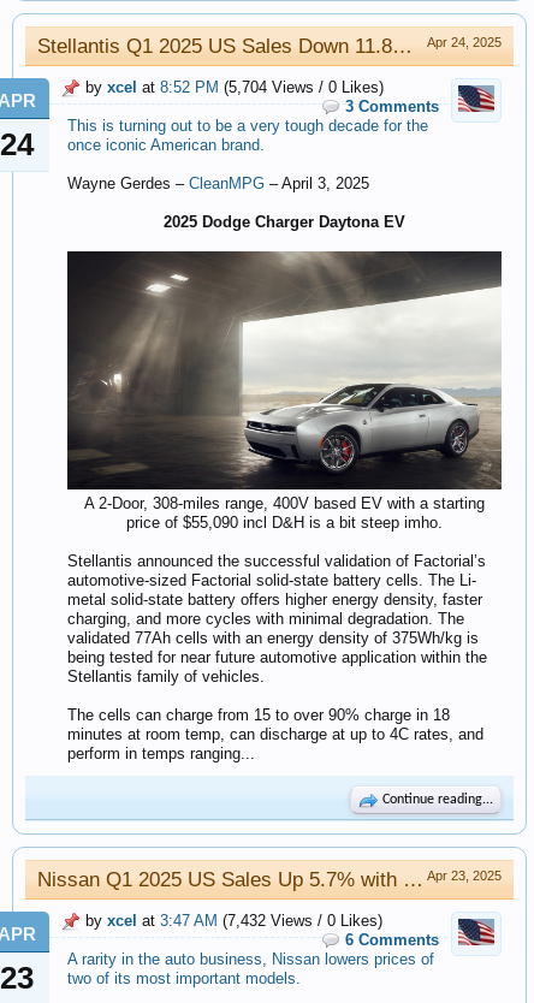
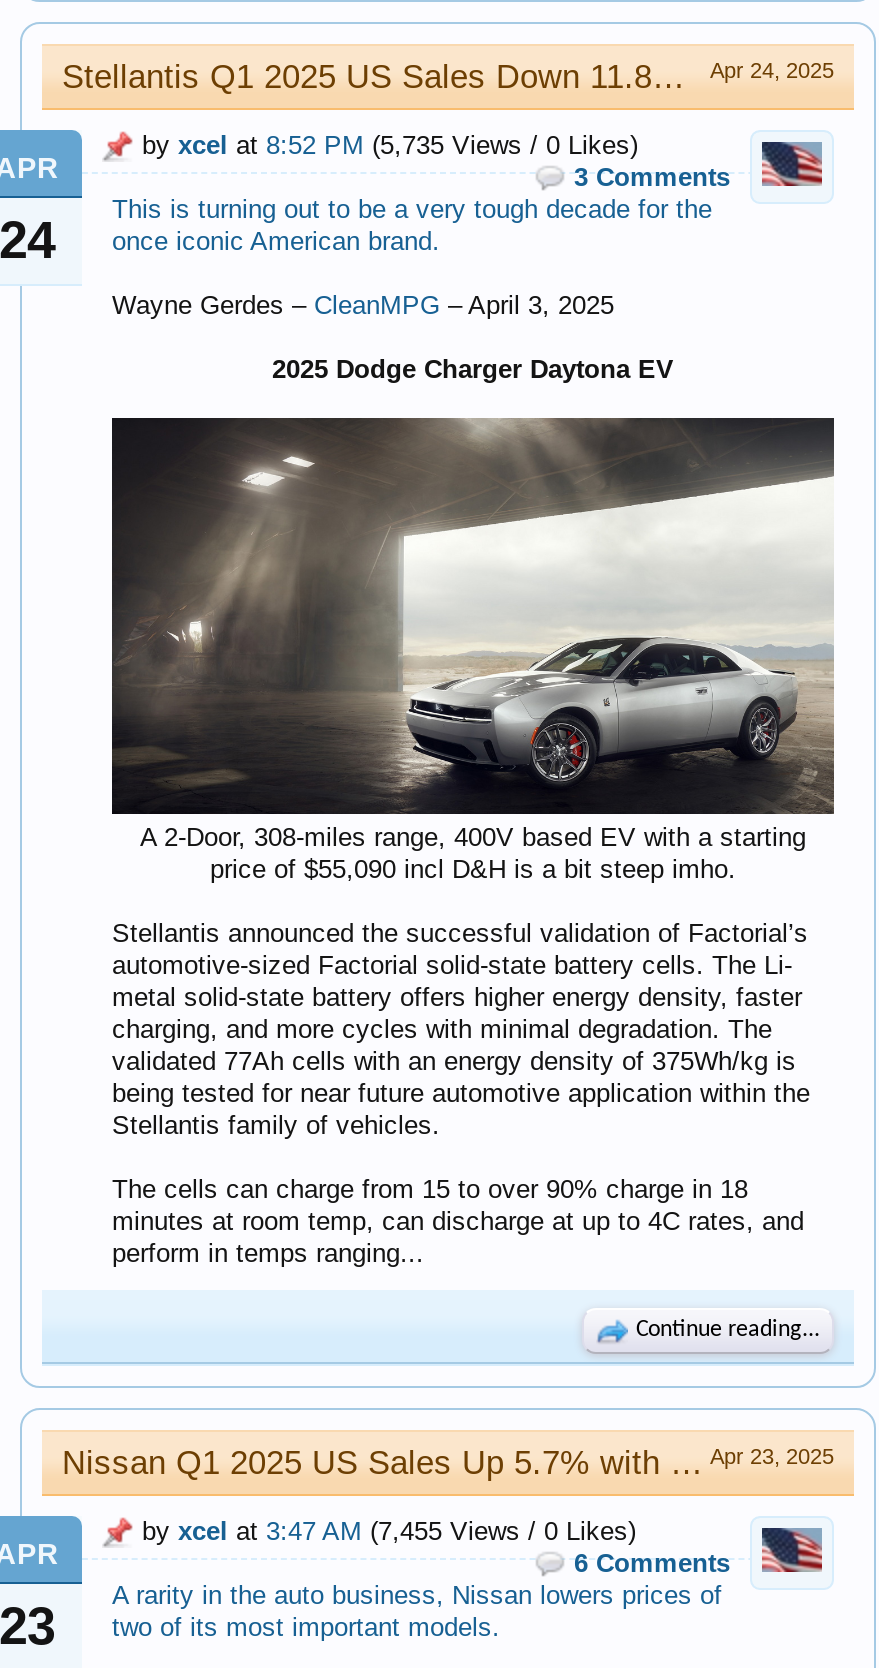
[85,78,384,96] by xcel at 8:52 PM (5,704 Views / 0 Likes) -> [142,130,638,160] by xcel at 8:52 PM (5,735 Views / 0 Likes)
[85,911,382,929] by xcel at 3:47 AM (7,432 Views / 0 Likes) -> [142,1515,636,1545] by xcel at 3:47 AM (7,455 Views / 0 Likes)

